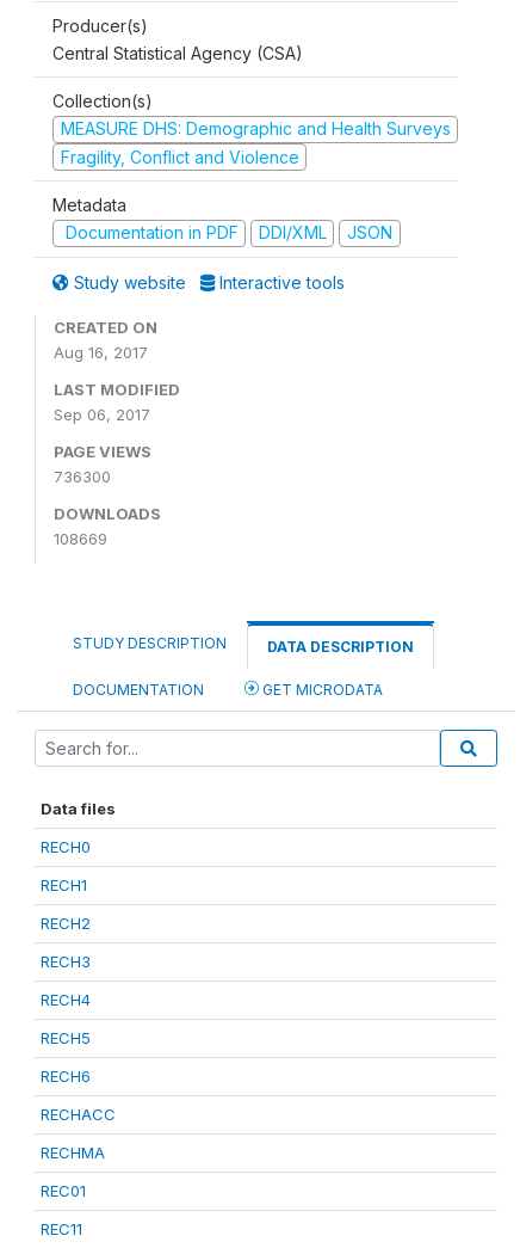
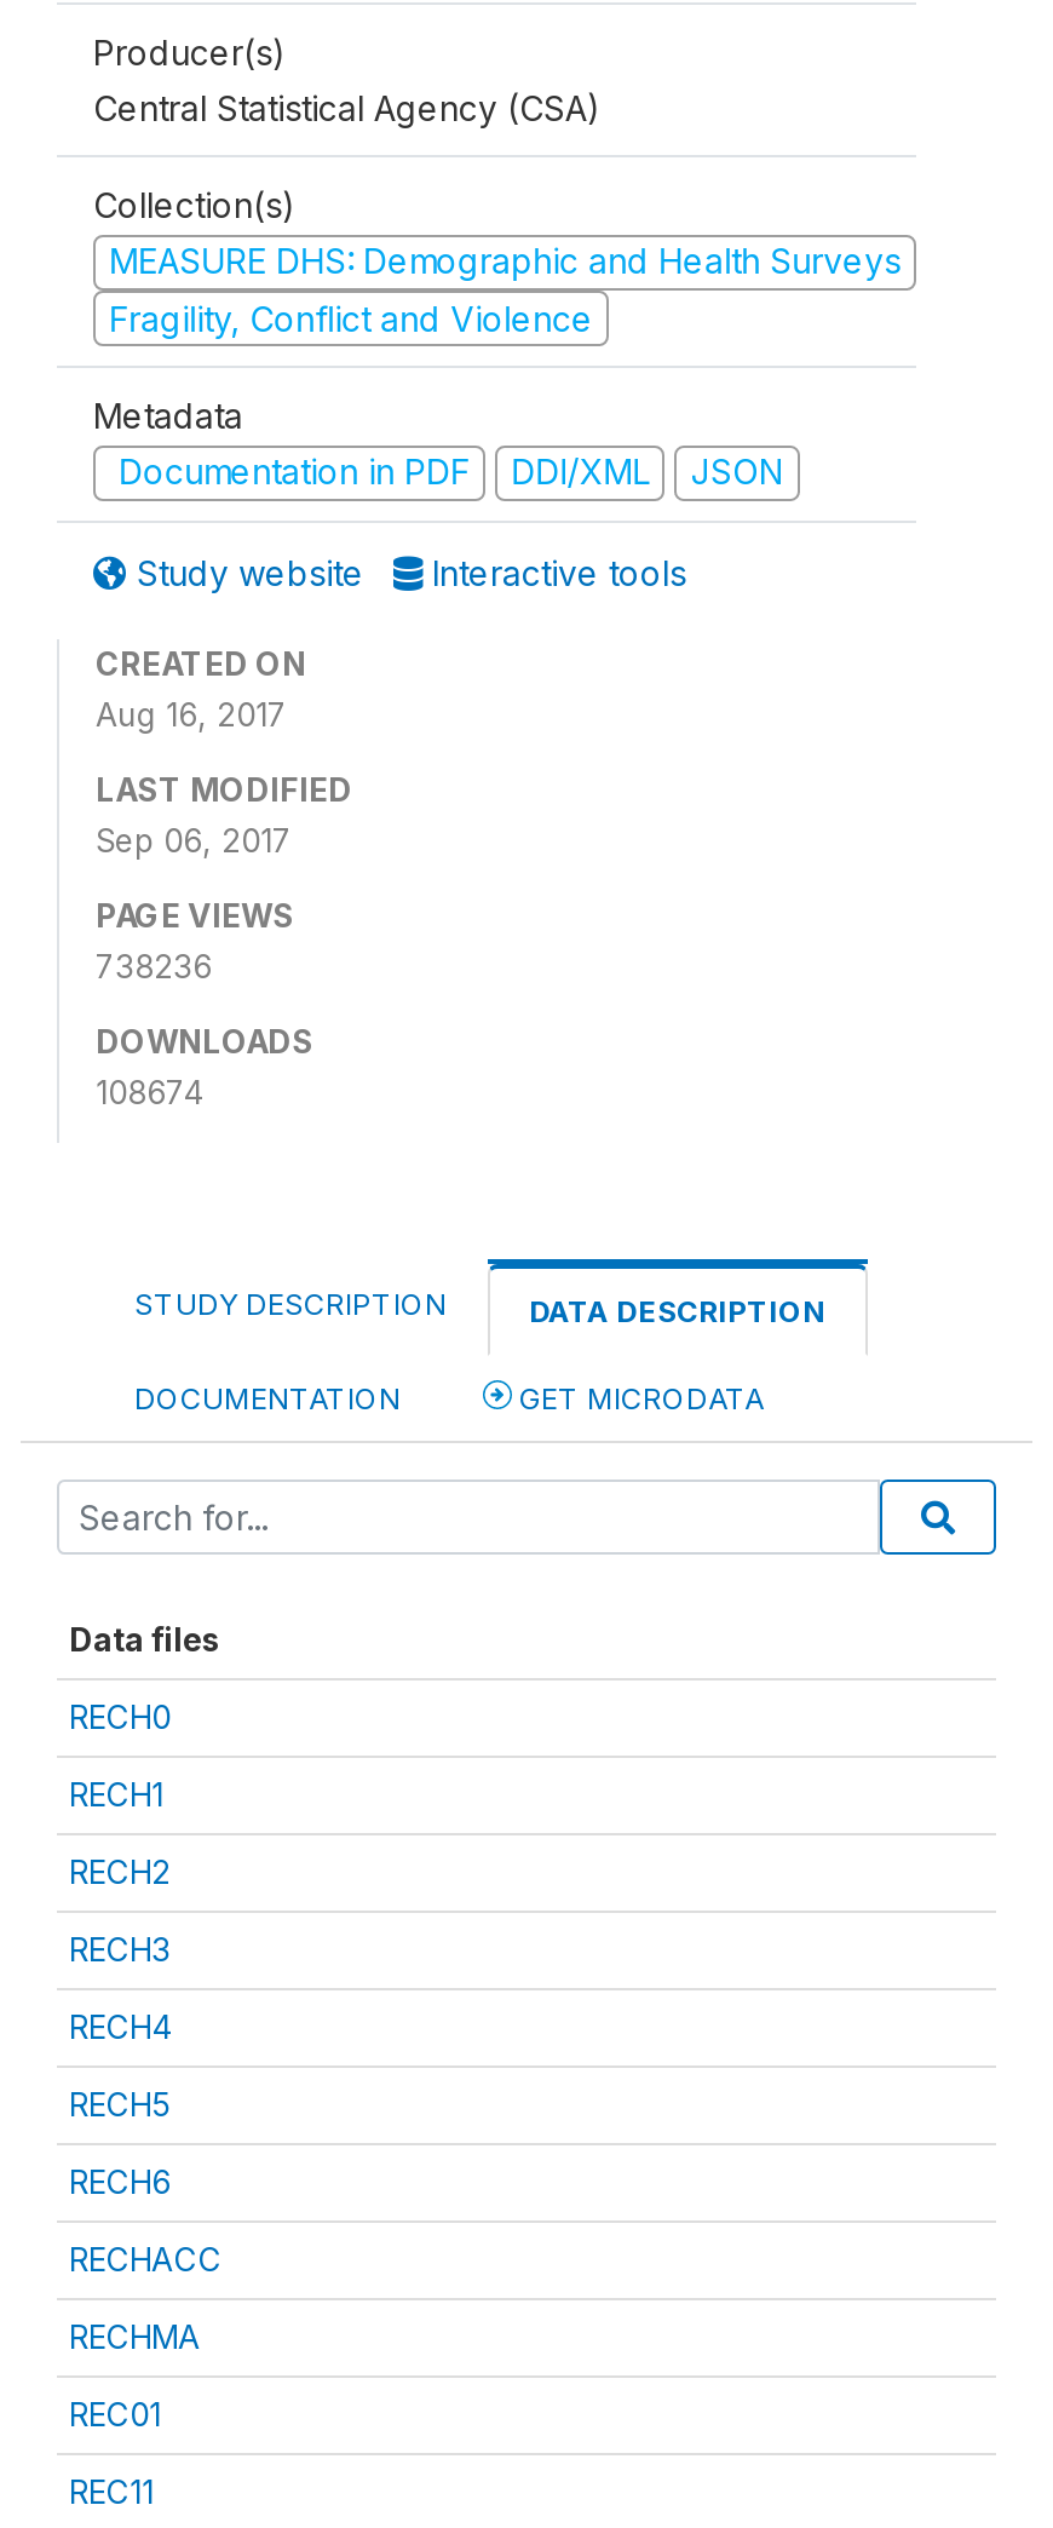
[54,466,111,485] 736300 -> [96,946,212,984] 738236
[54,528,107,548] 108669 -> [96,1071,202,1110] 108674

